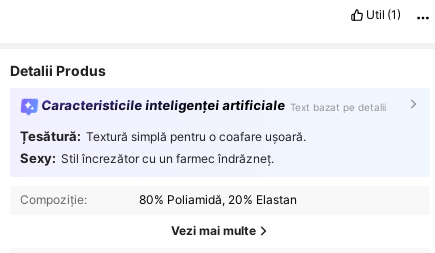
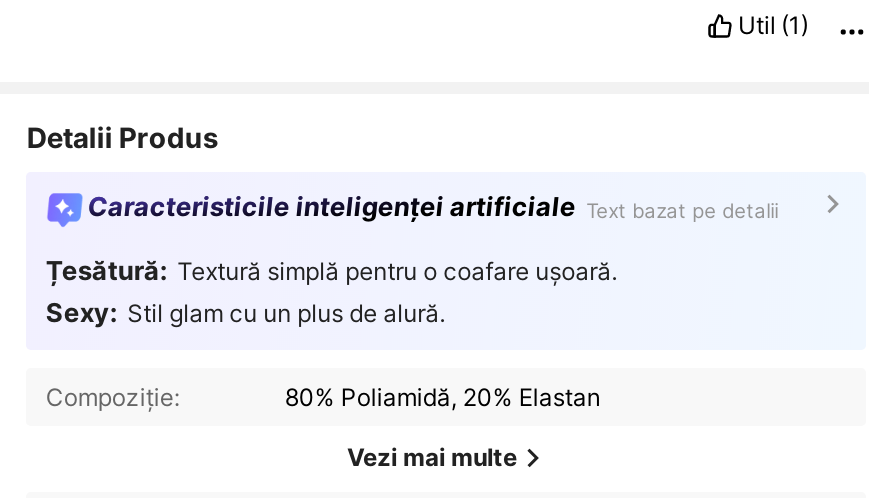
[20,150,274,166] Sexy: Stil încrezător cu un farmec îndrăzneț. -> [46,296,445,328] Sexy: Stil glam cu un plus de alură.

